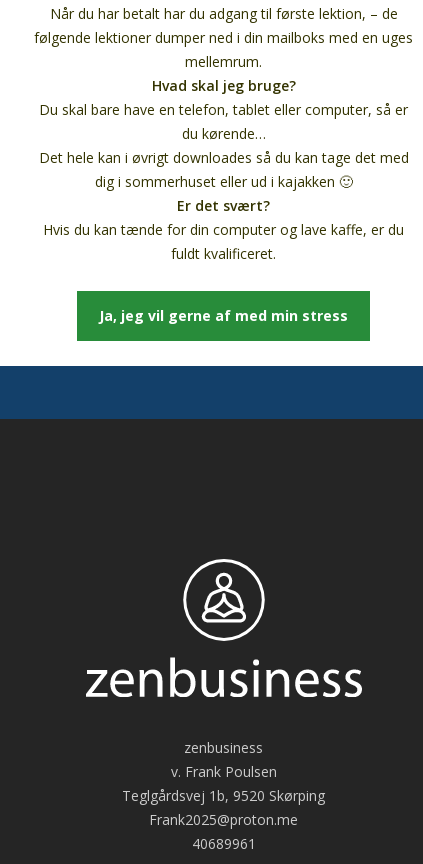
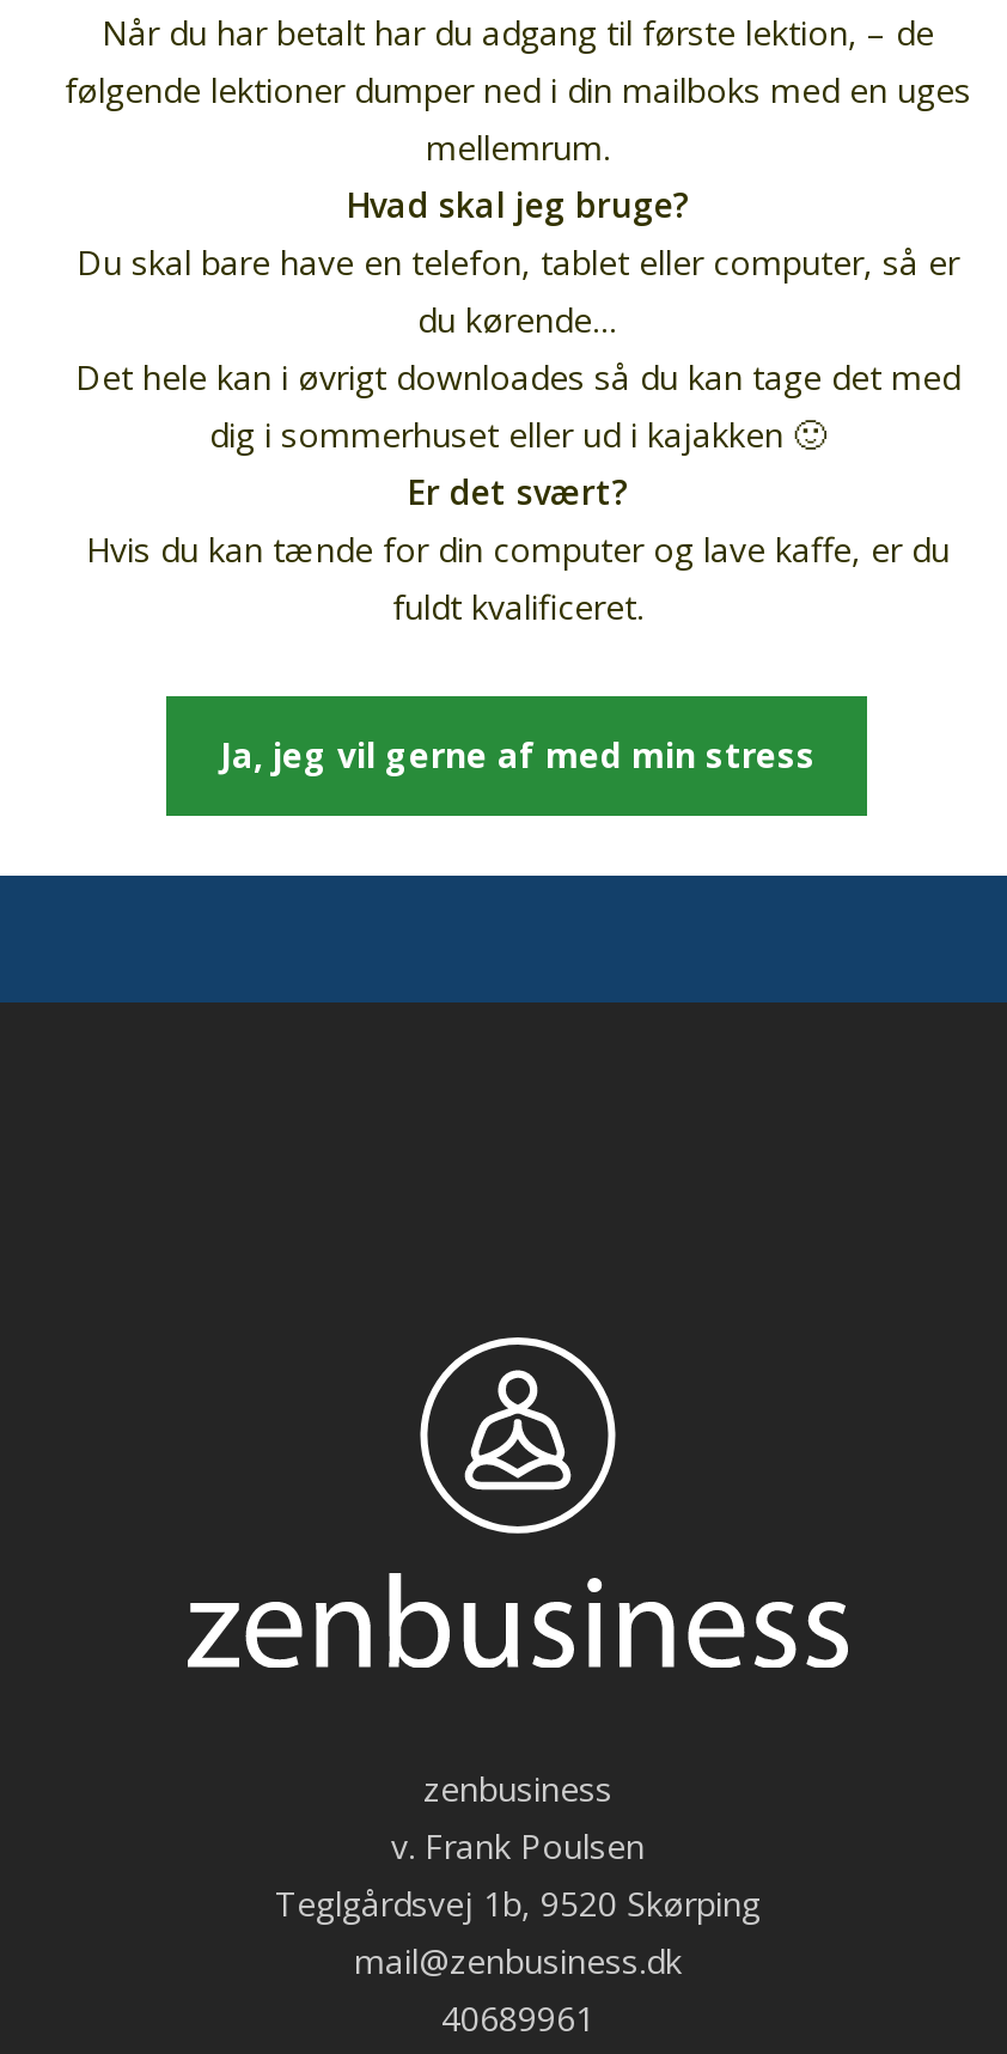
[149,810,298,829] Frank2025@proton.me -> [354,1938,682,1983] mail@zenbusiness.dk

